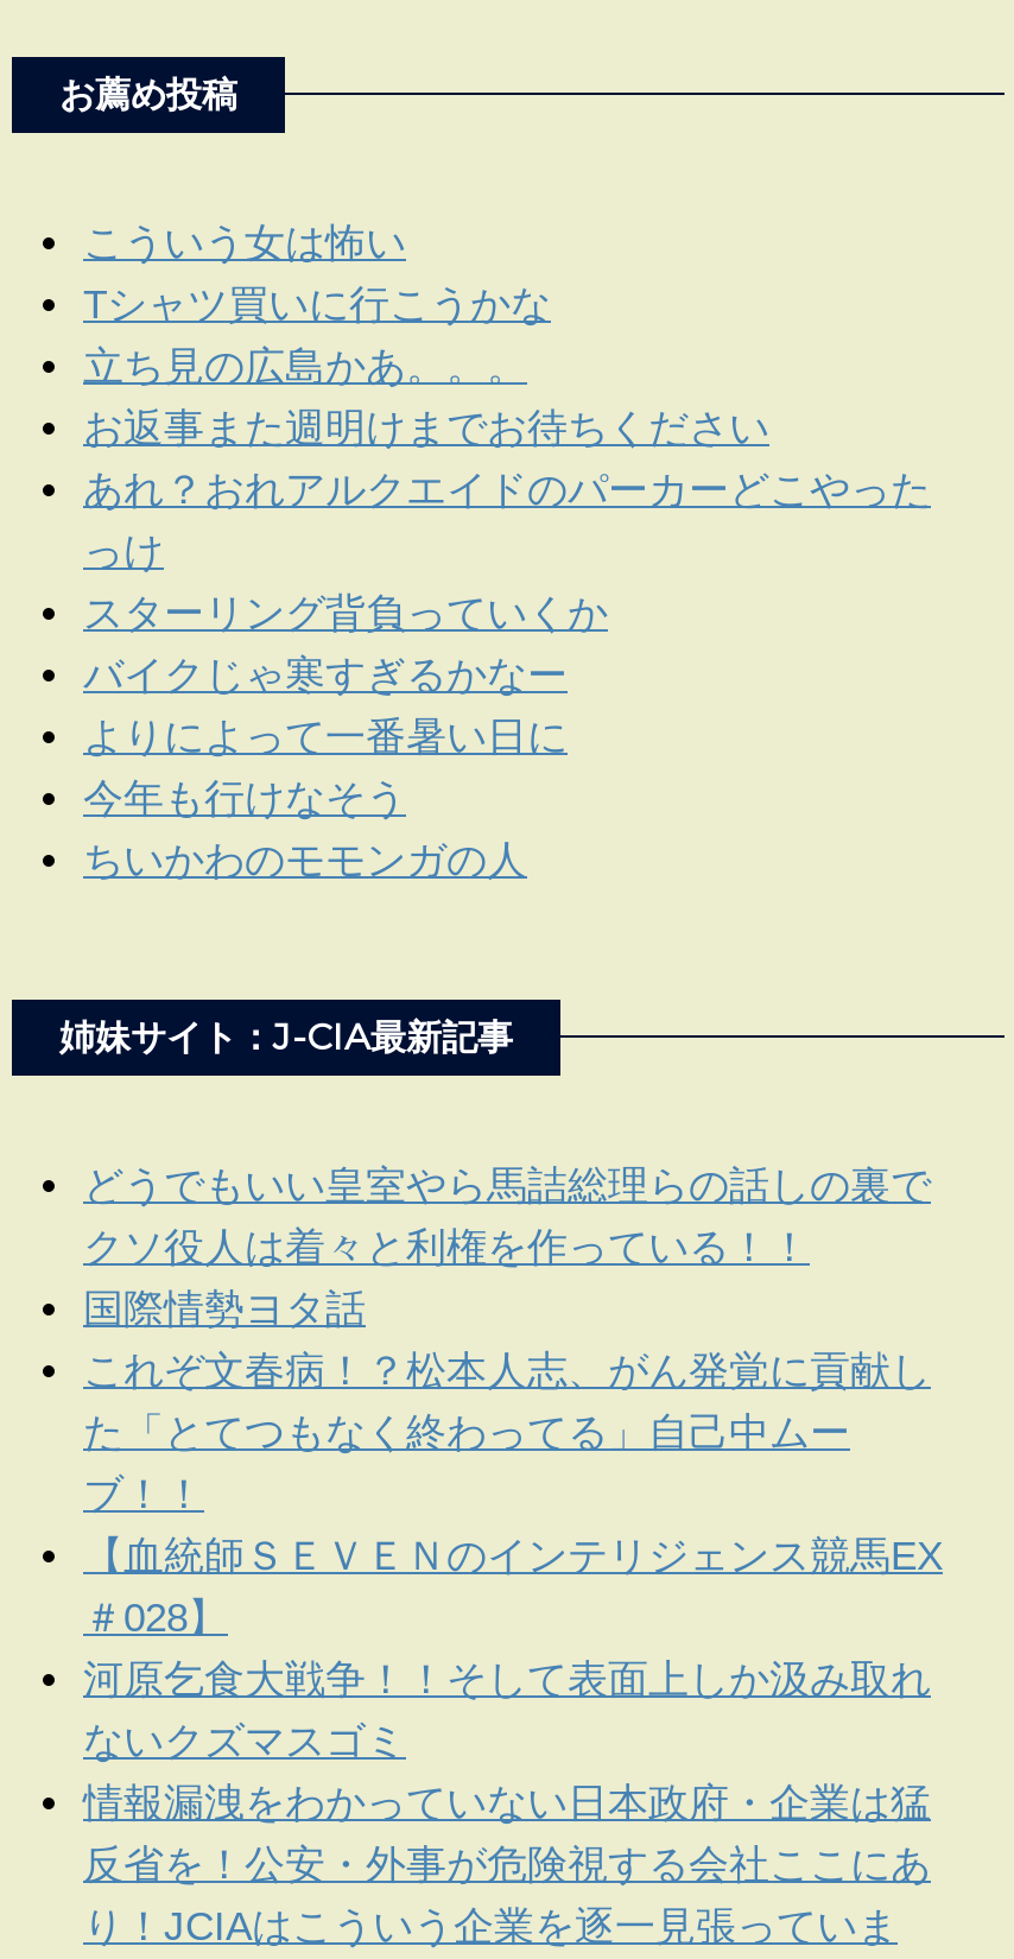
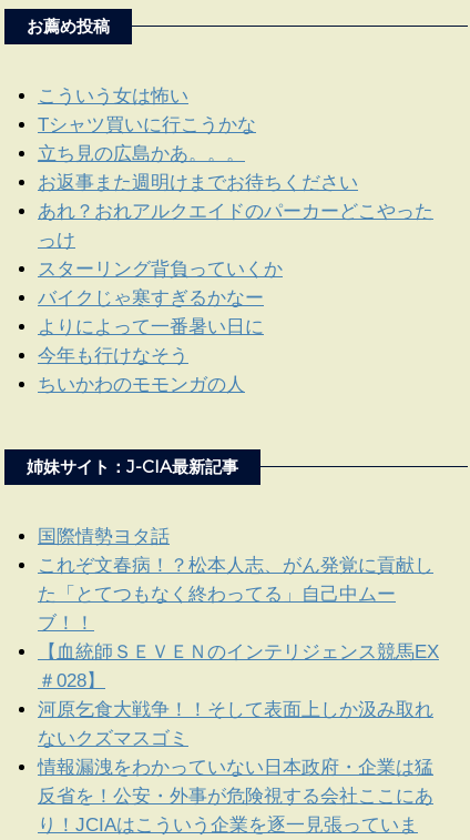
[83,1164,931,1271] どうでもいい皇室やら馬詰総理らの話しの裏で | クソ役人は着々と利権を作っている！！ -> none

